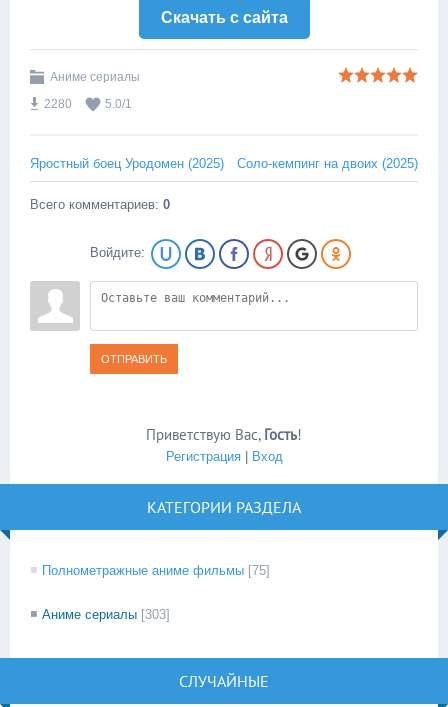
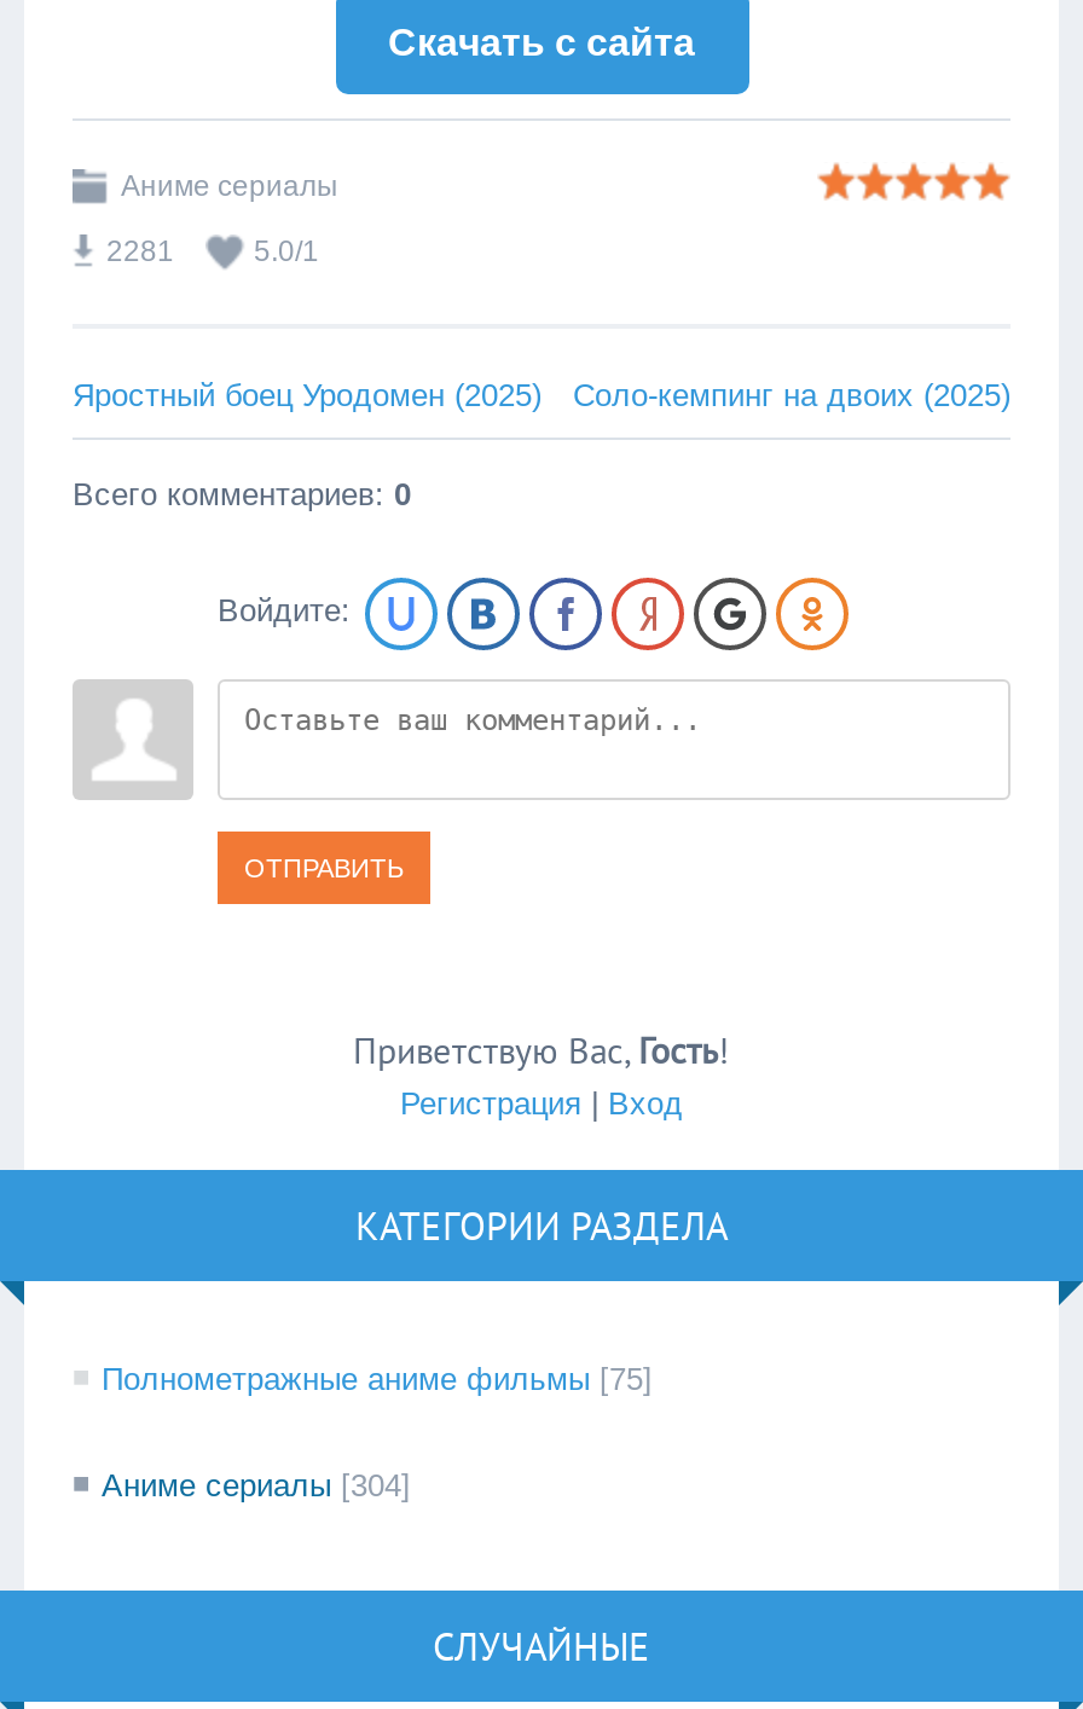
[44,97,72,111] 2280 -> [106,234,174,268] 2281
[42,607,170,622] Аниме сериалы [303] -> [102,1467,411,1504] Аниме сериалы [304]

